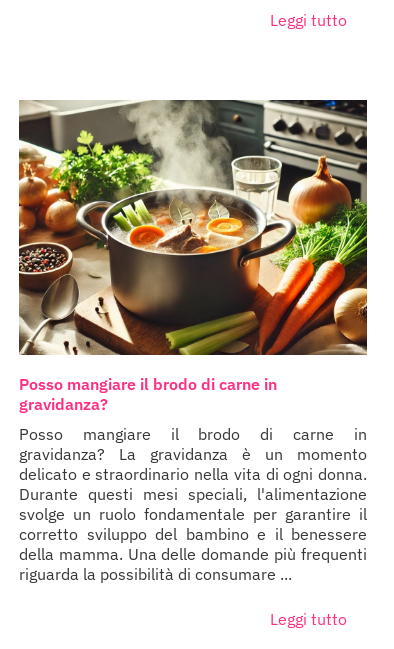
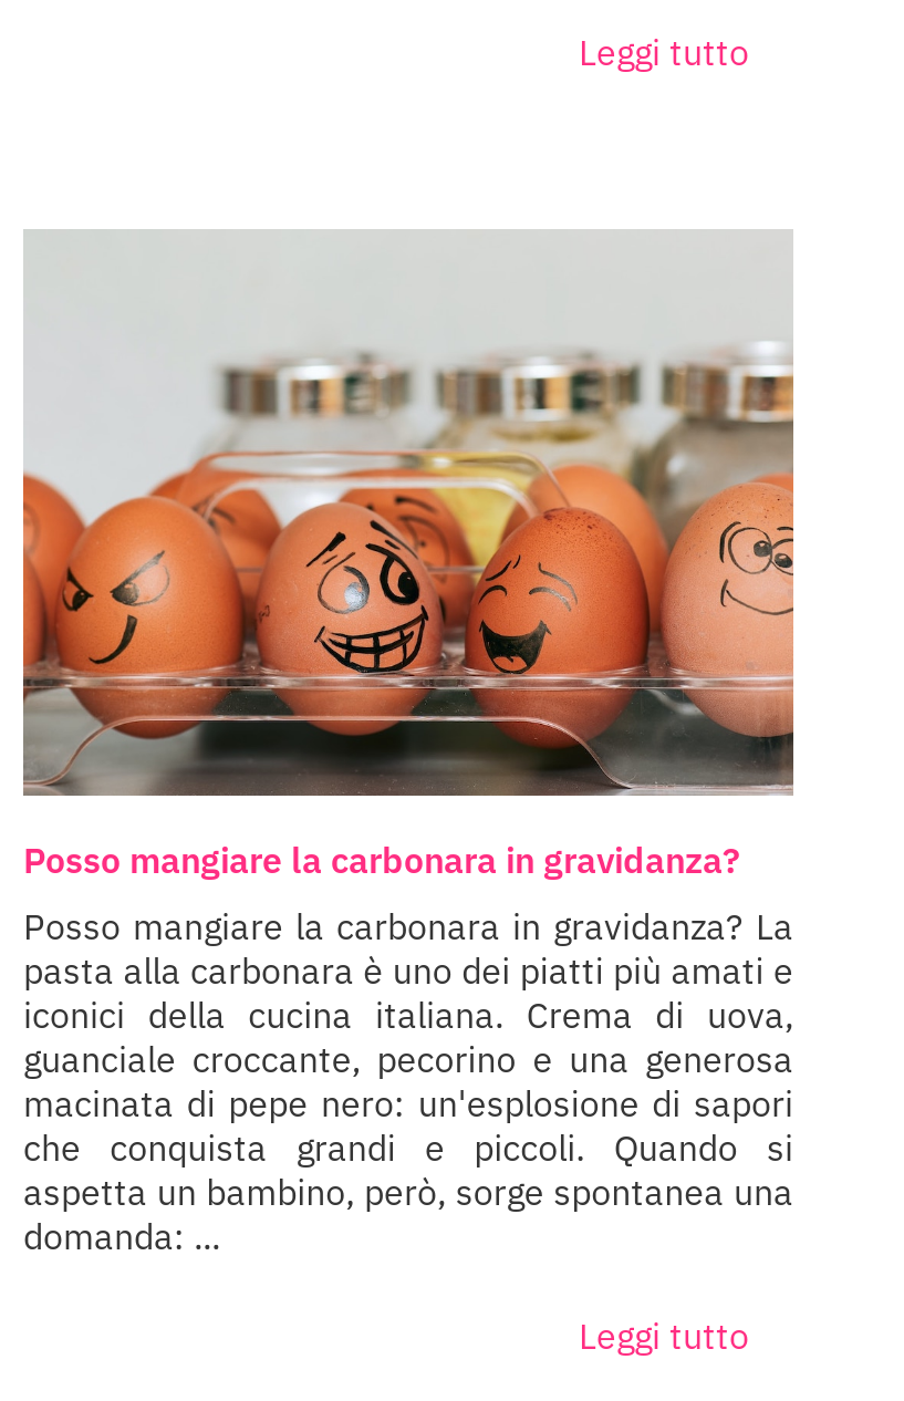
[18,99,368,414] [image] | Posso mangiare il brodo di carne in | gravidanza? -> [21,230,796,881] [image] | Posso mangiare la carbonara in gravidanza?
[19,424,367,584] Posso mangiare il brodo di carne in | gravidanza? La gravidanza è un momento | delicato e straordinario nella vita di ogni donna. | Durante questi mesi speciali, l'alimentazione | svolge un ruolo fondamentale per garantire il | corretto sviluppo del bambino e il benessere | della mamma. Una delle domande più frequenti | riguarda la possibilità di consumare ... -> [23,903,793,1257] Posso mangiare la carbonara in gravidanza? La | pasta alla carbonara è uno dei piatti più amati e | iconici della cucina italiana. Crema di uova, | guanciale croccante, pecorino e una generosa | macinata di pepe nero: un'esplosione di sapori | che conquista grandi e piccoli. Quando si | aspetta un bambino, però, sorge spontanea una | domanda: ...

